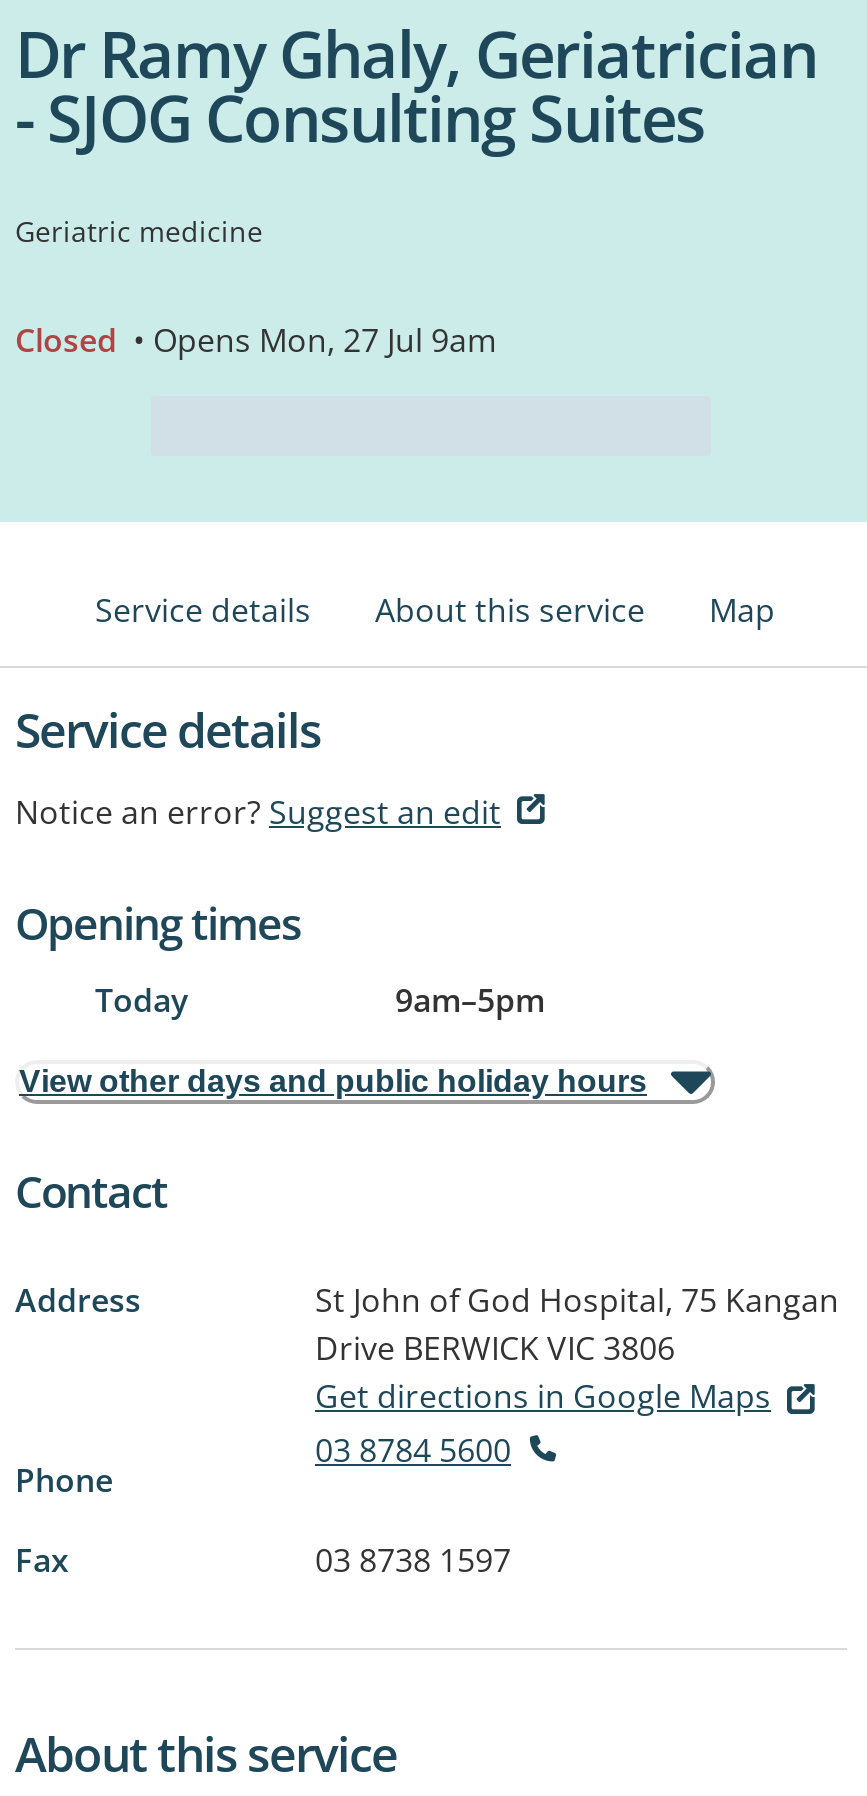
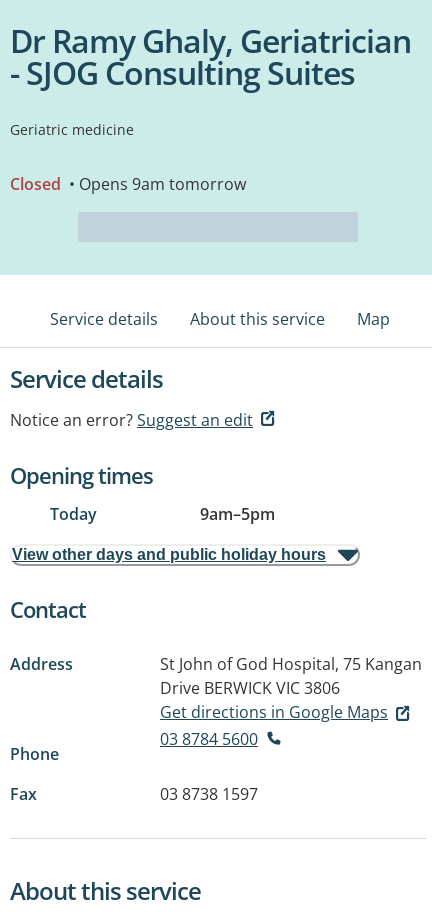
[15,318,497,362] Closed • Opens Mon, 27 Jul 9am -> [10,173,246,195] Closed • Opens 9am tomorrow

